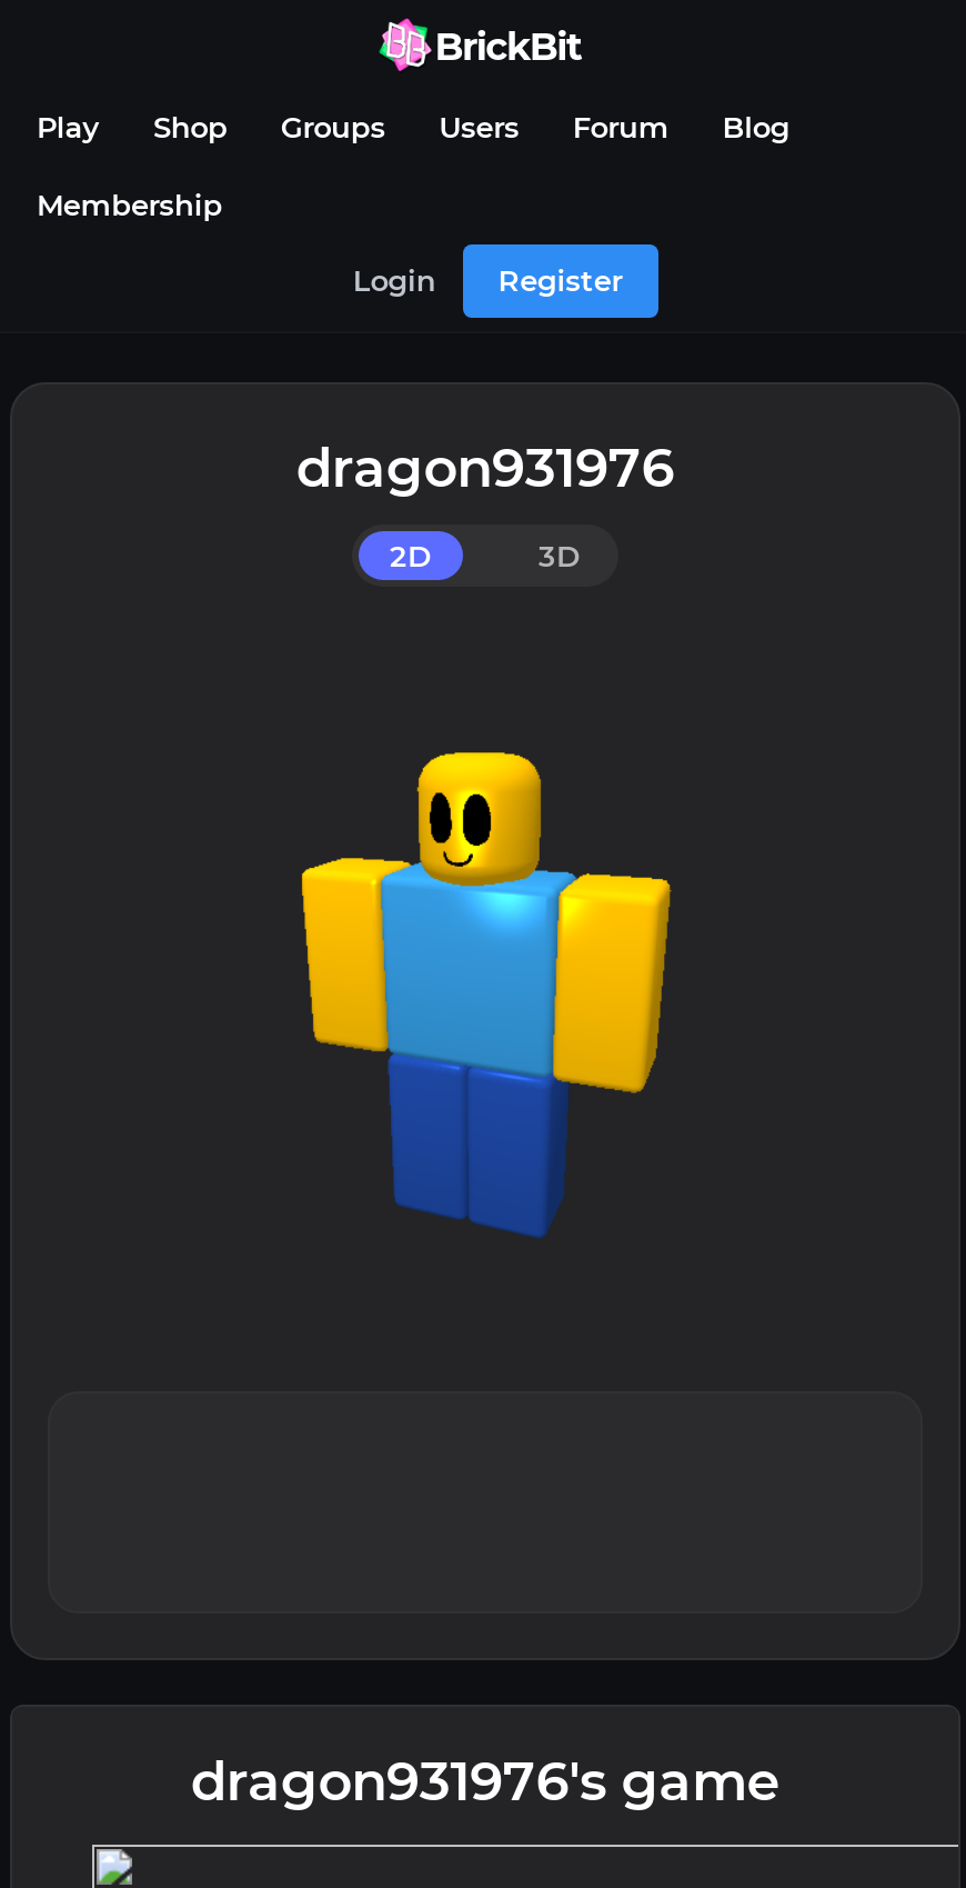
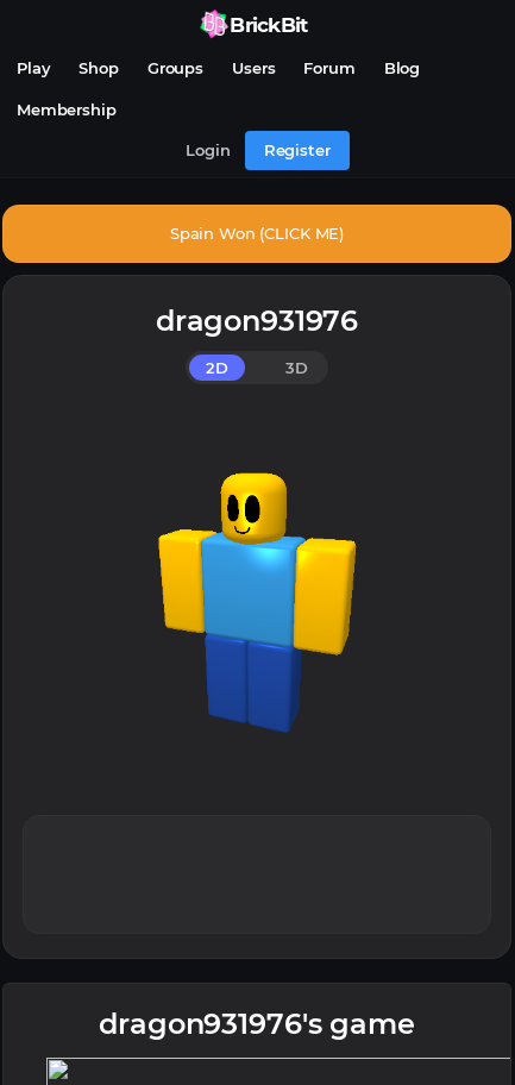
none -> [170,224,344,243] Spain Won (CLICK ME)

